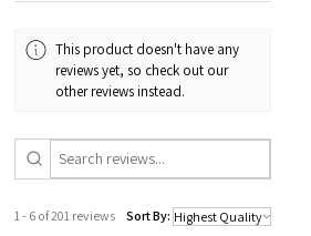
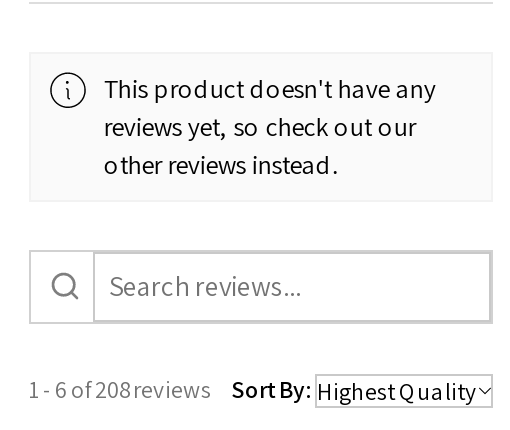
[14,207,170,224] 1 - 6 of 201 reviews Sort By: -> [29,374,311,404] 1 - 6 of 208 reviews Sort By:

